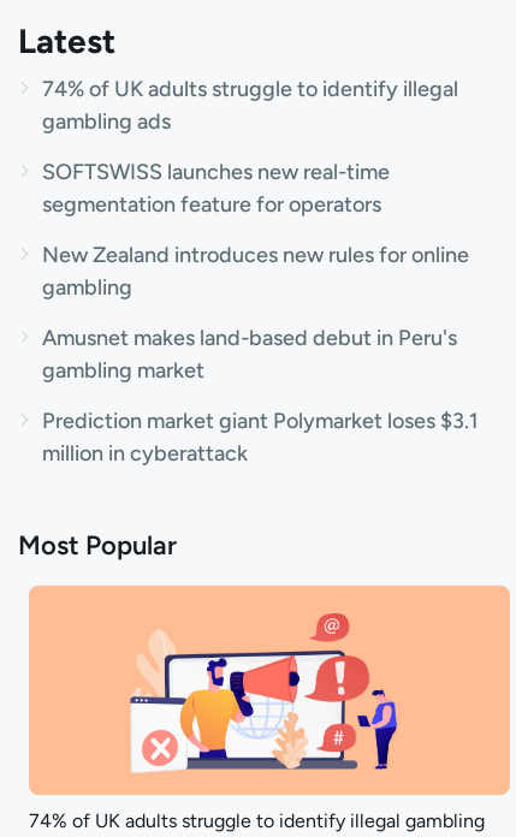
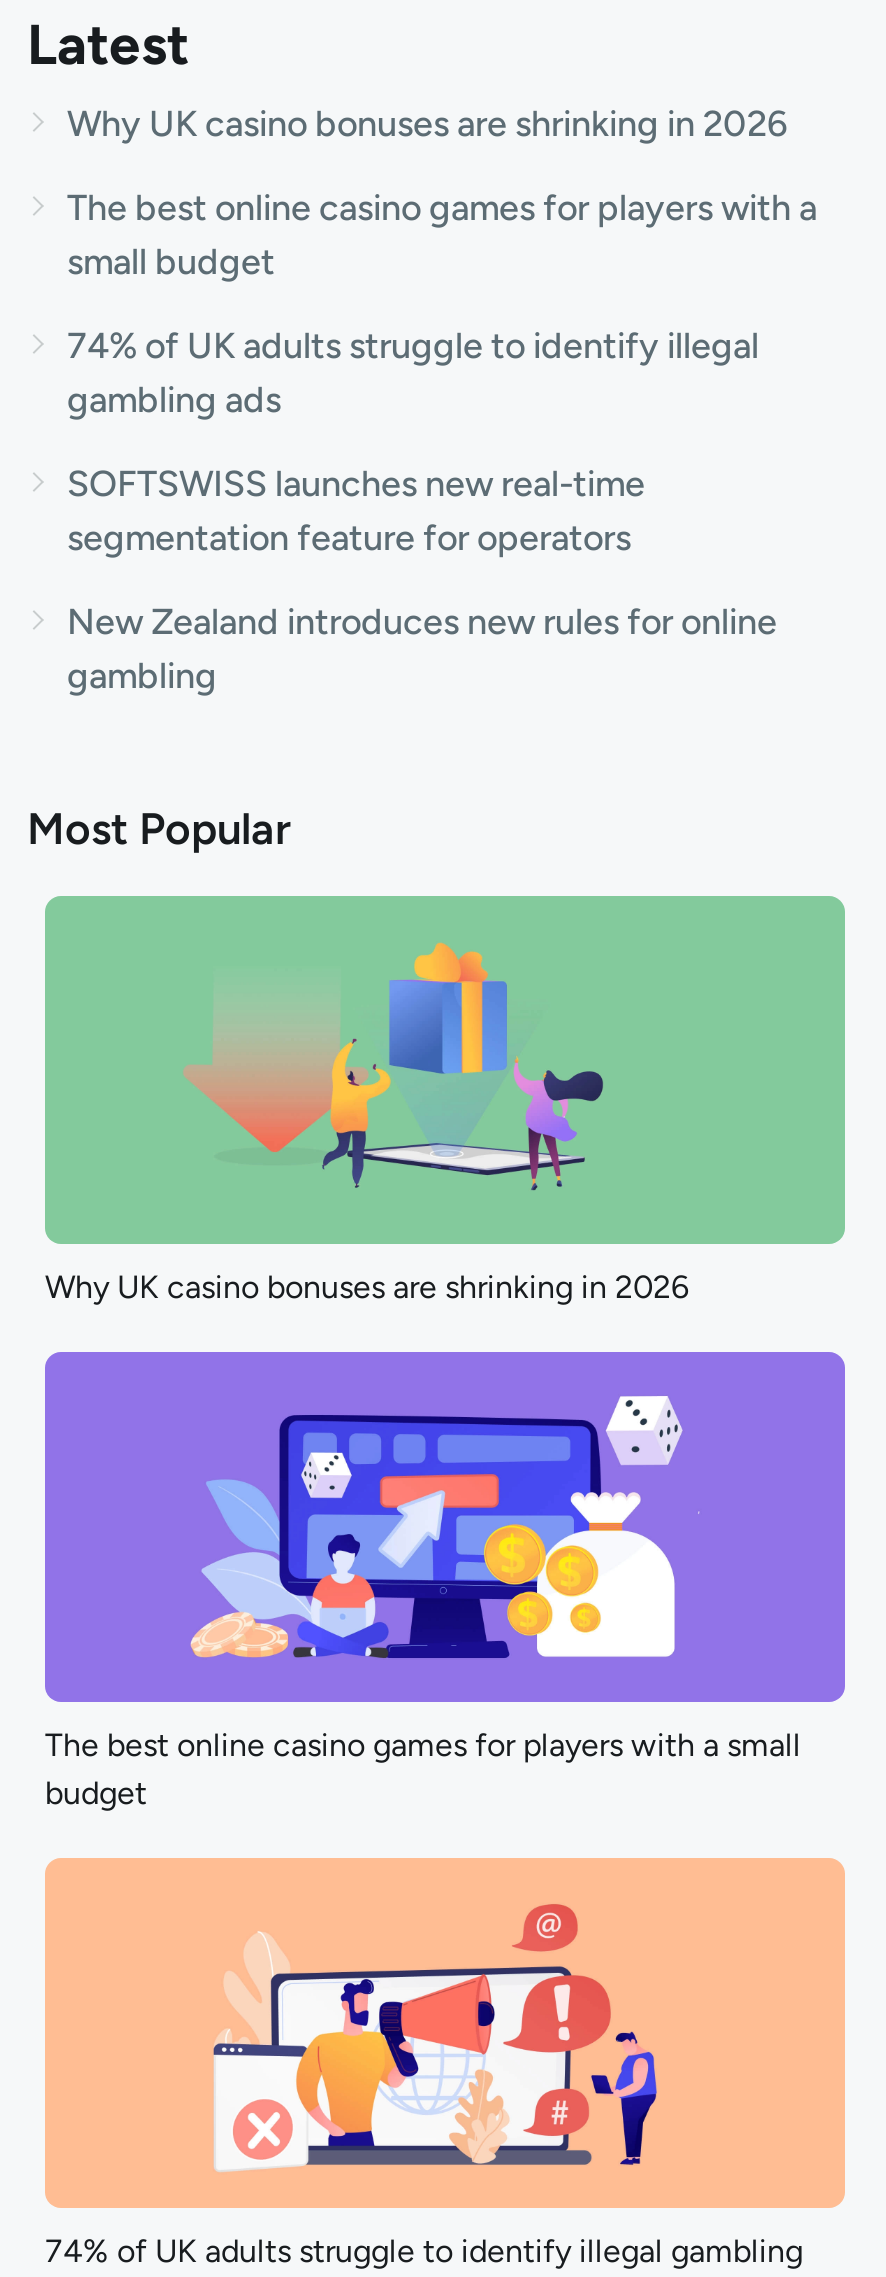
none -> [67,102,817,284] Why UK casino bonuses are shrinking in 2026 | The best online casino games for players with a | small budget
[42,324,478,466] Amusnet makes land-based debut in Peru's | gambling market | Prediction market giant Polymarket loses $3.1 | million in cyberattack -> none
moved [18,529,177,561] -> [27,802,291,856]: Most Popular
none -> [43,894,847,1307] [image] | Why UK casino bonuses are shrinking in 2026
none -> [43,1350,847,1812] [image] | The best online casino games for players with a small | budget

